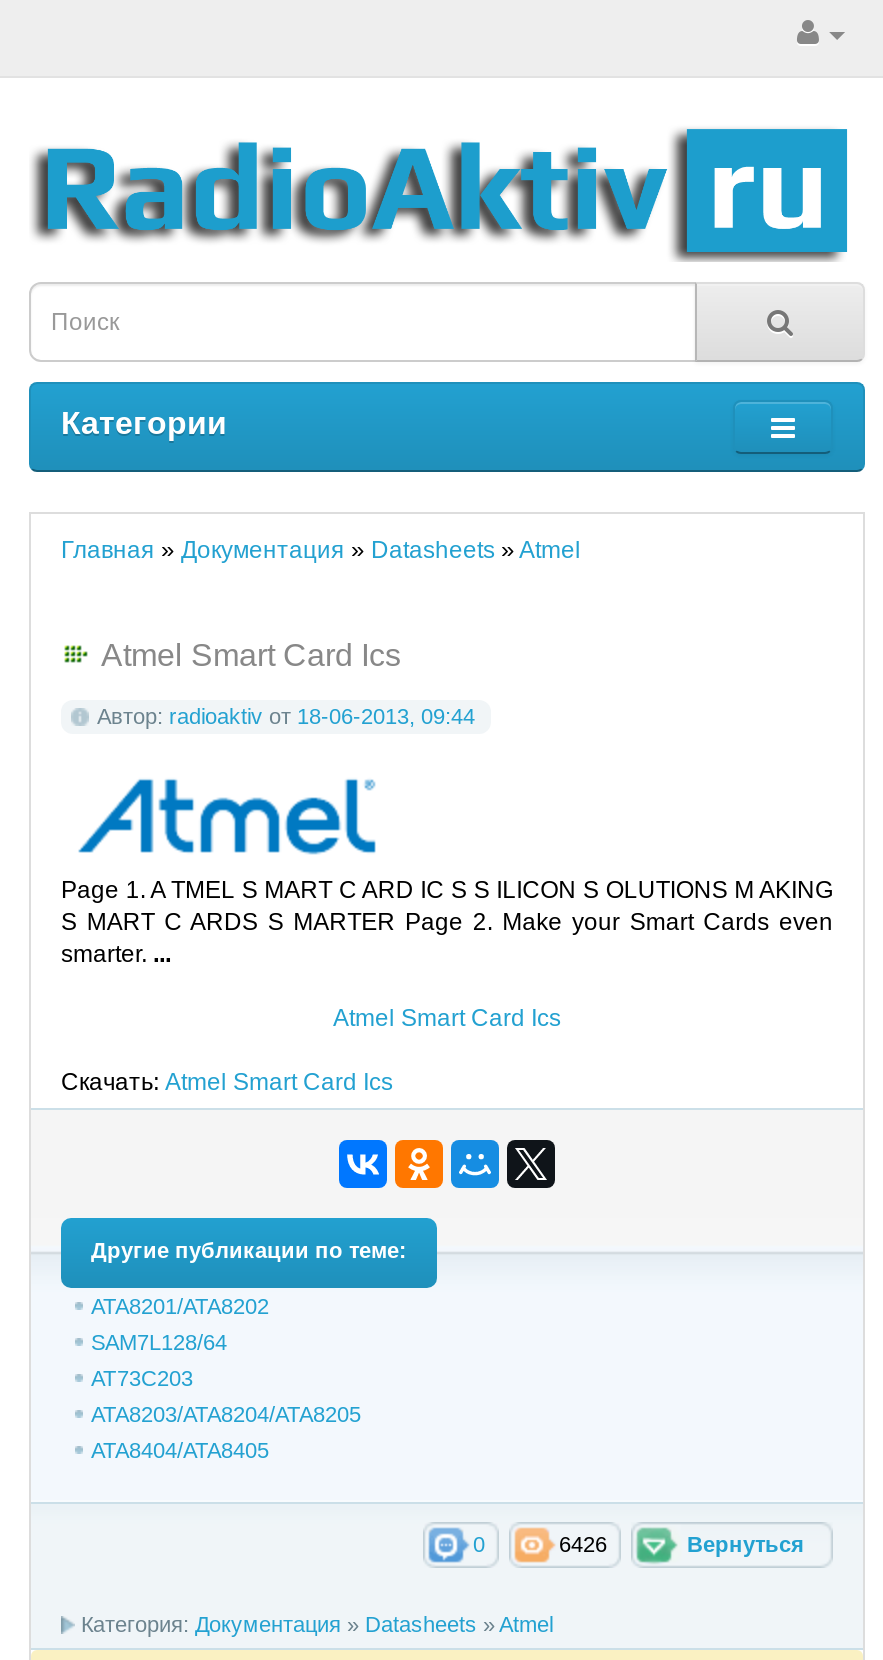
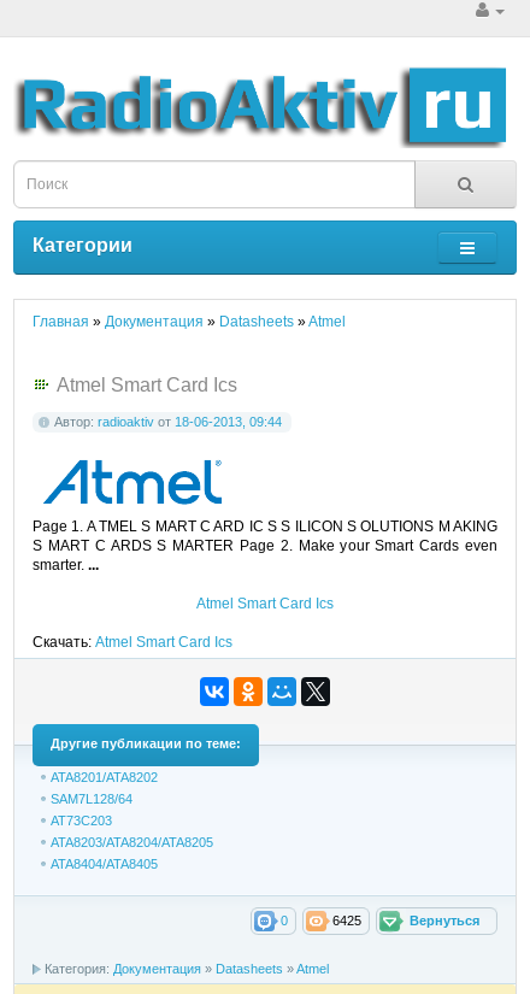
[559,1532,607,1556] 6426 -> [332,913,361,928] 6425

